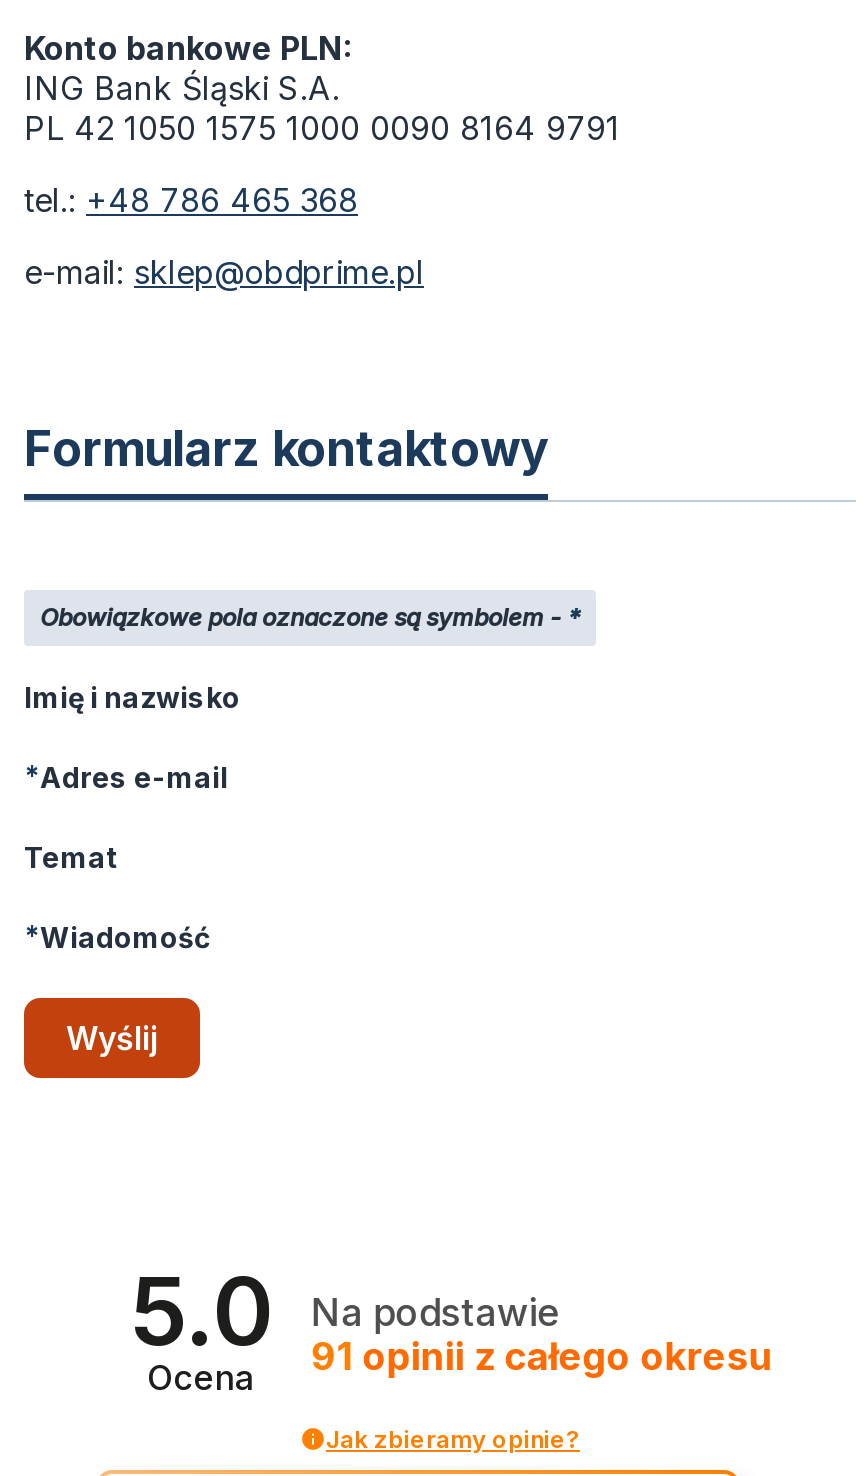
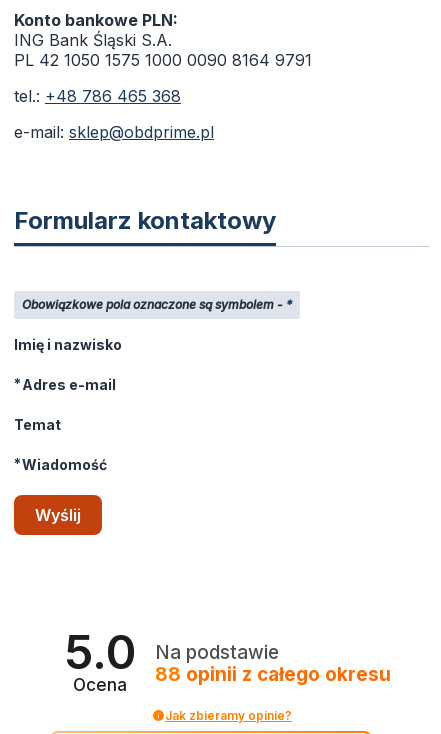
[311,1335,773,1381] 91 opinii z całego okresu -> [155,663,391,686] 88 opinii z całego okresu

